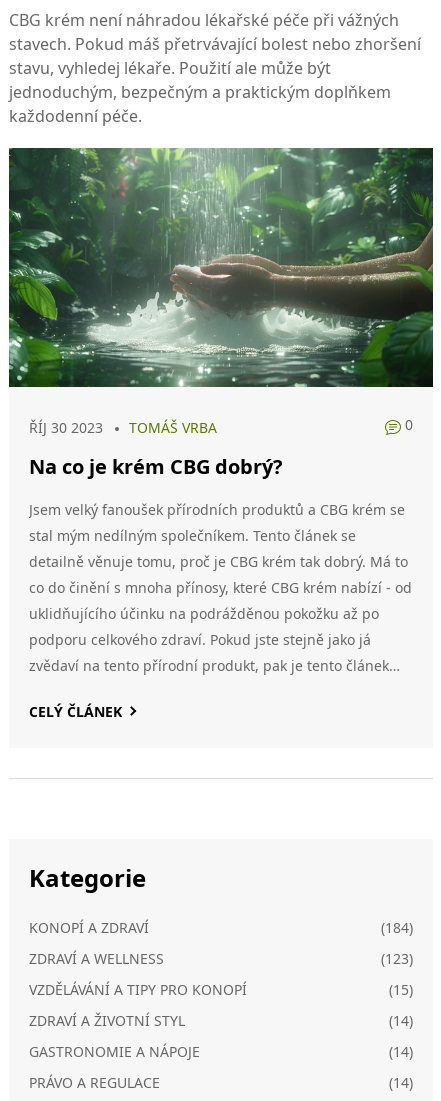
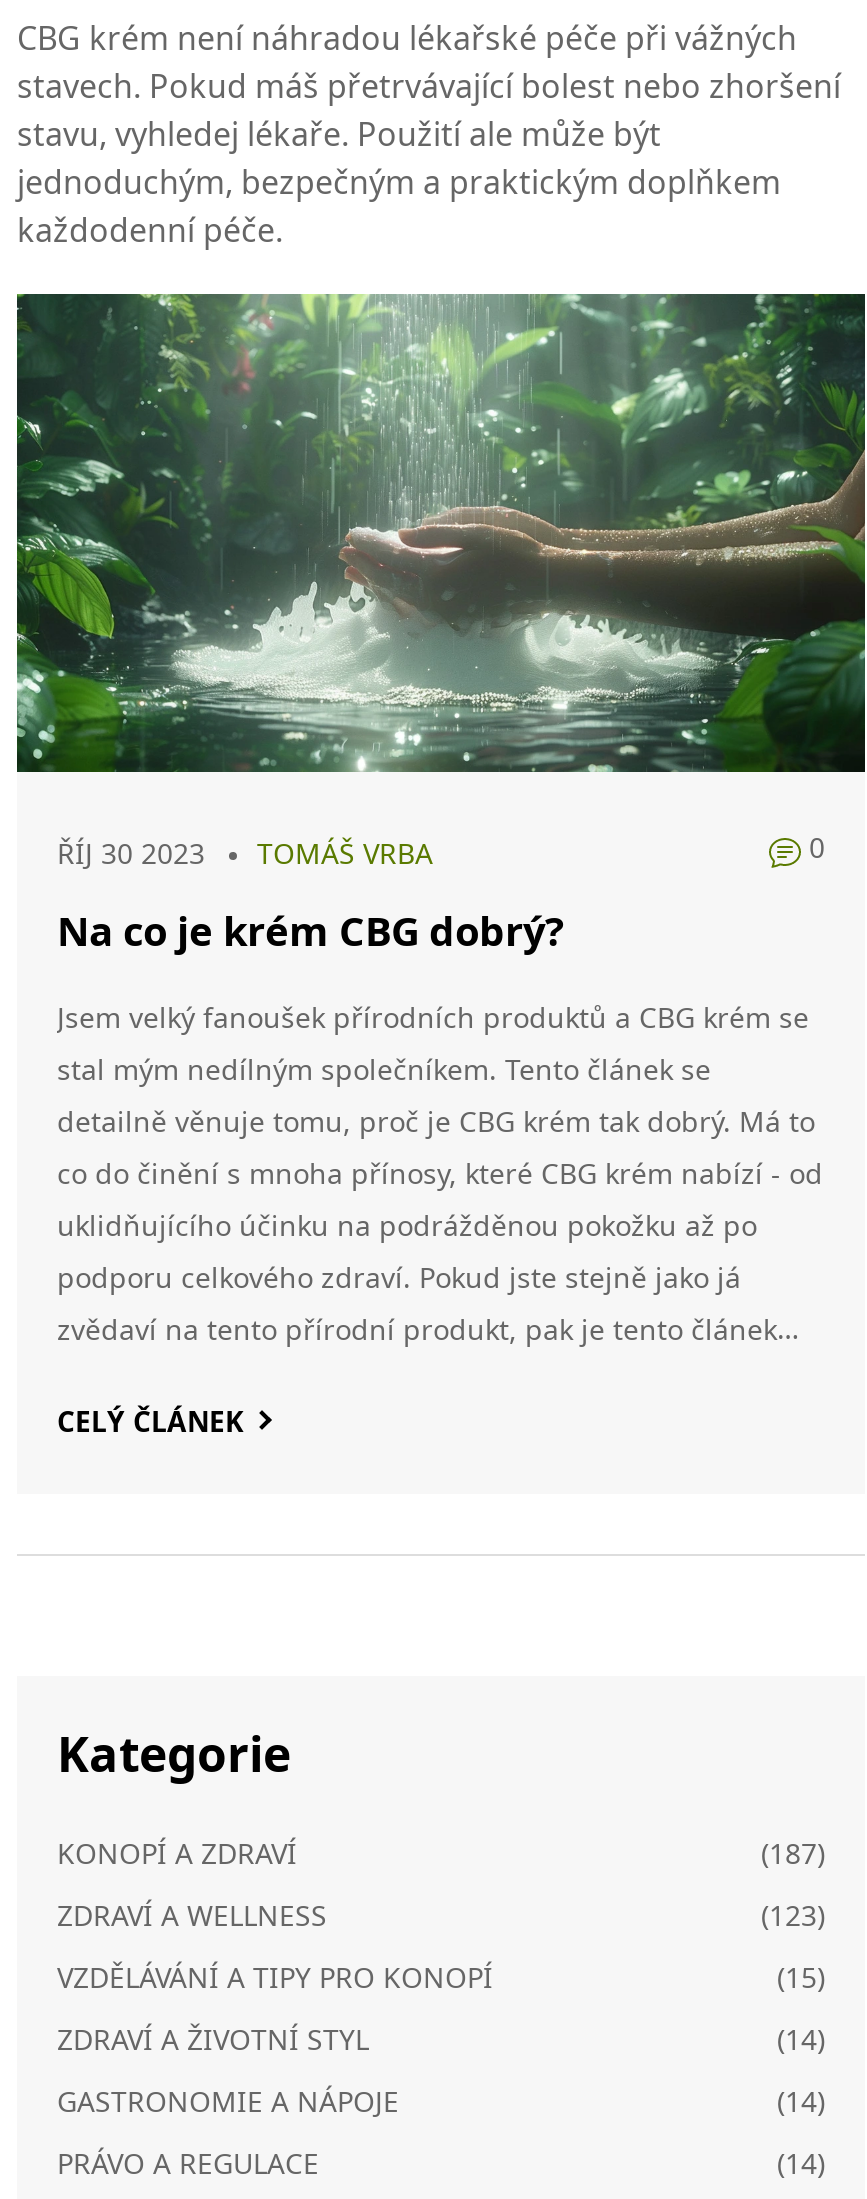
[381,917,413,936] (184) -> [761,1833,825,1871] (187)

